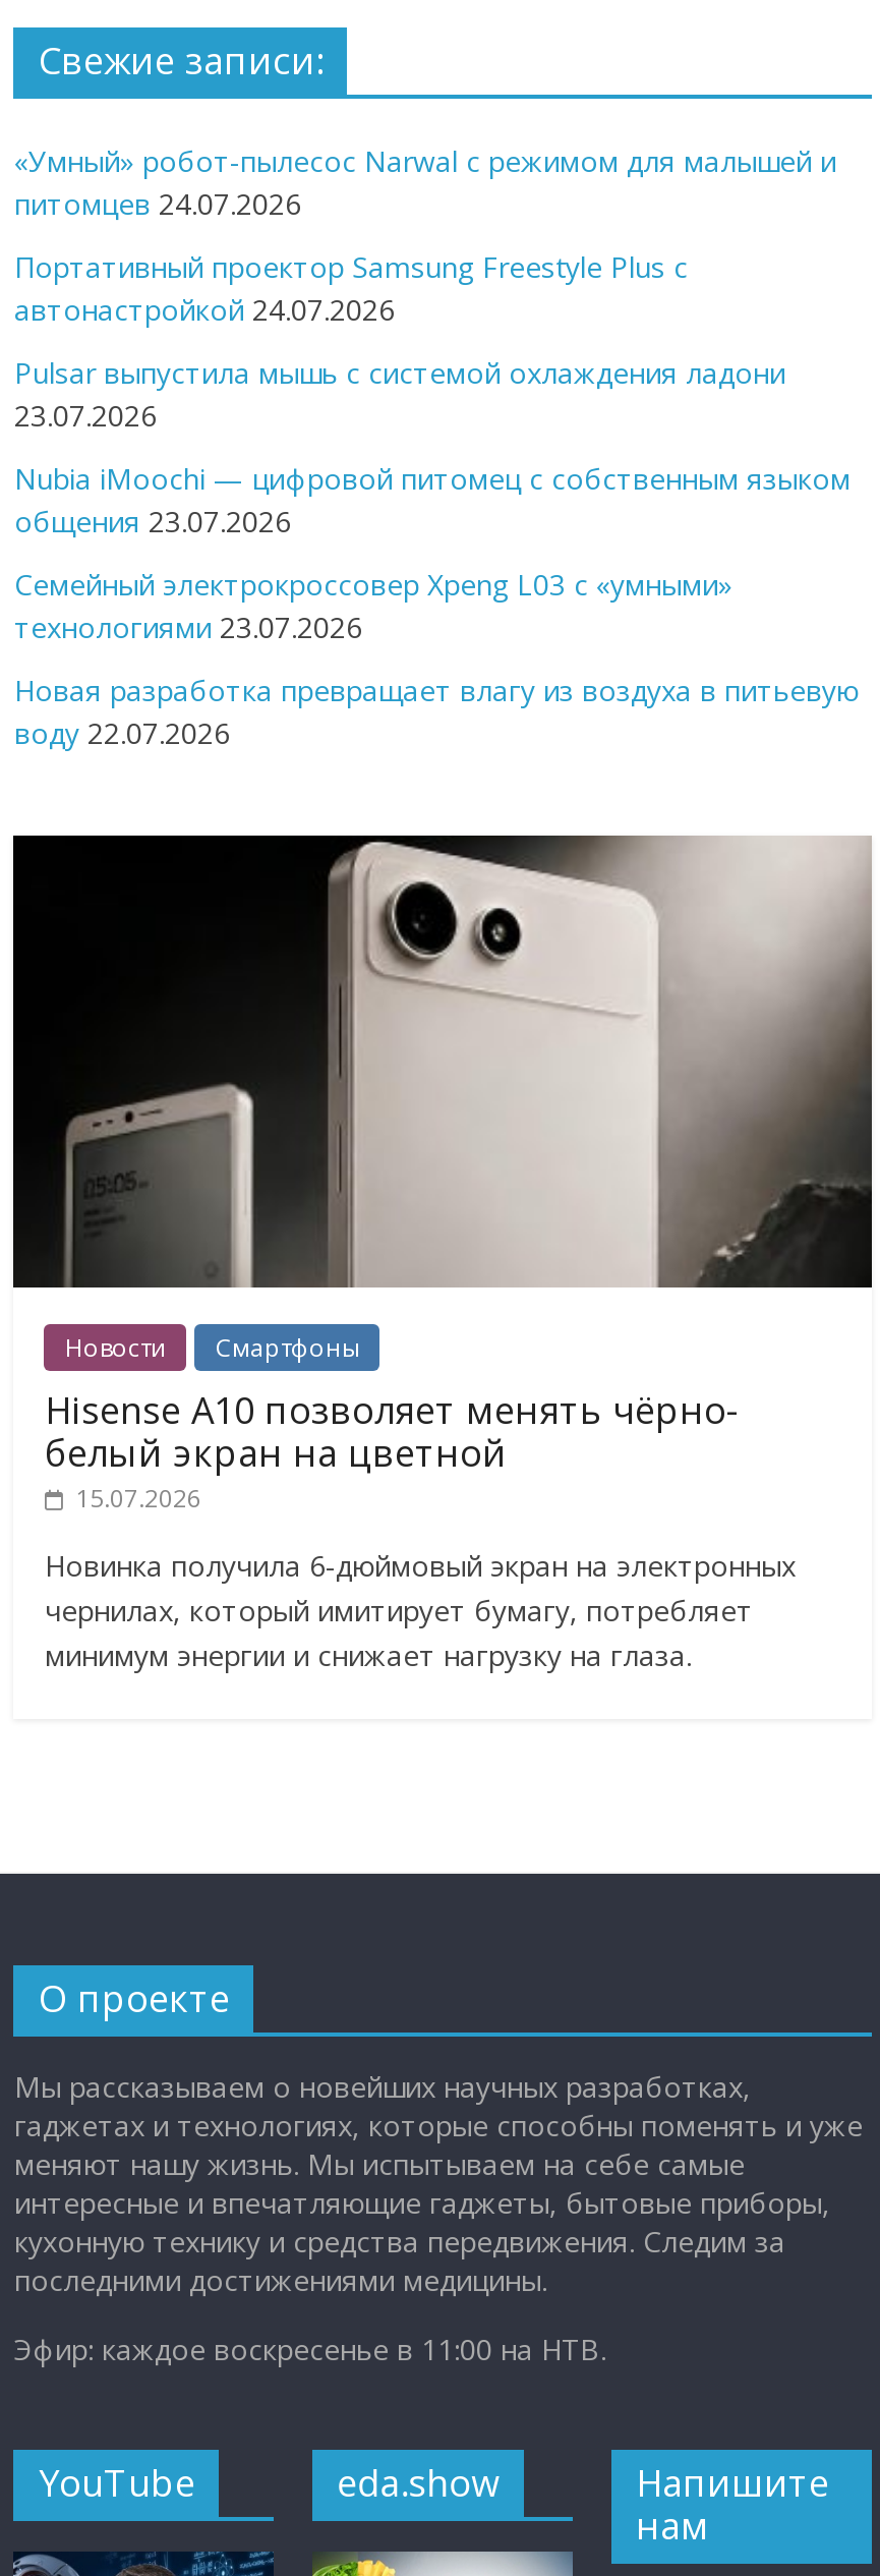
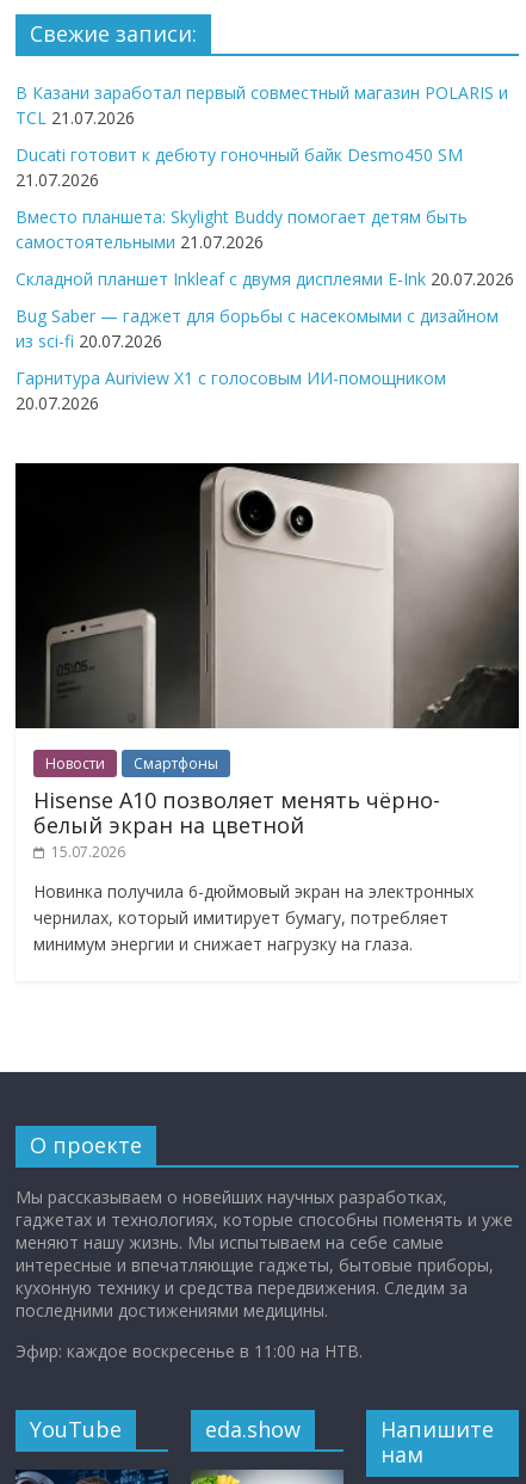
[14,142,836,224] «Умный» робот-пылесос Narwal с режимом для малышей и | питомцев 24.07.2026 -> [16,82,509,129] В Казани заработал первый совместный магазин POLARIS и | TCL 21.07.2026
[14,248,688,330] Портативный проектор Samsung Freestyle Plus с | автонастройкой 24.07.2026 -> [16,144,463,191] Ducati готовит к дебюту гоночный байк Desmo450 SM | 21.07.2026
[14,354,785,435] Pulsar выпустила мышь с системой охлаждения ладони | 23.07.2026 -> [16,206,468,254] Вместо планшета: Skylight Buddy помогает детям быть | самостоятельными 21.07.2026
[14,460,850,541] Nubia iMoochi — цифровой питомец с собственным языком | общения 23.07.2026 -> [16,268,515,291] Складной планшет Inkleaf с двумя дисплеями E-Ink 20.07.2026
[14,566,732,647] Семейный электрокроссовер Xpeng L03 с «умными» | технологиями 23.07.2026 -> [16,305,499,353] Bug Saber — гаджет для борьбы с насекомыми с дизайном | из sci-fi 20.07.2026
[14,672,858,753] Новая разработка превращает влагу из воздуха в питьевую | воду 22.07.2026 -> [16,367,447,415] Гарнитура Auriview X1 с голосовым ИИ-помощником | 20.07.2026

